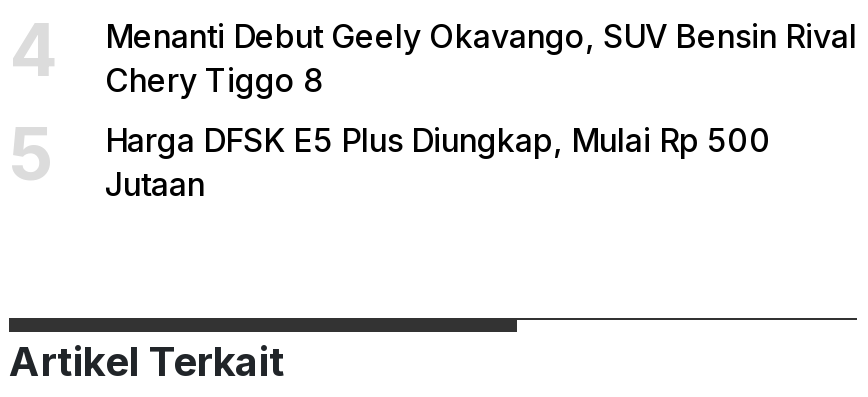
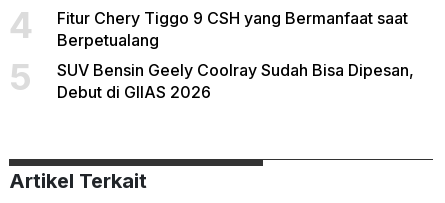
[105,17,857,101] Menanti Debut Geely Okavango, SUV Bensin Rival | Chery Tiggo 8 -> [57,8,408,50] Fitur Chery Tiggo 9 CSH yang Bermanfaat saat | Berpetualang
[105,121,771,205] Harga DFSK E5 Plus Diungkap, Mulai Rp 500 | Jutaan -> [57,60,414,102] SUV Bensin Geely Coolray Sudah Bisa Dipesan, | Debut di GIIAS 2026

